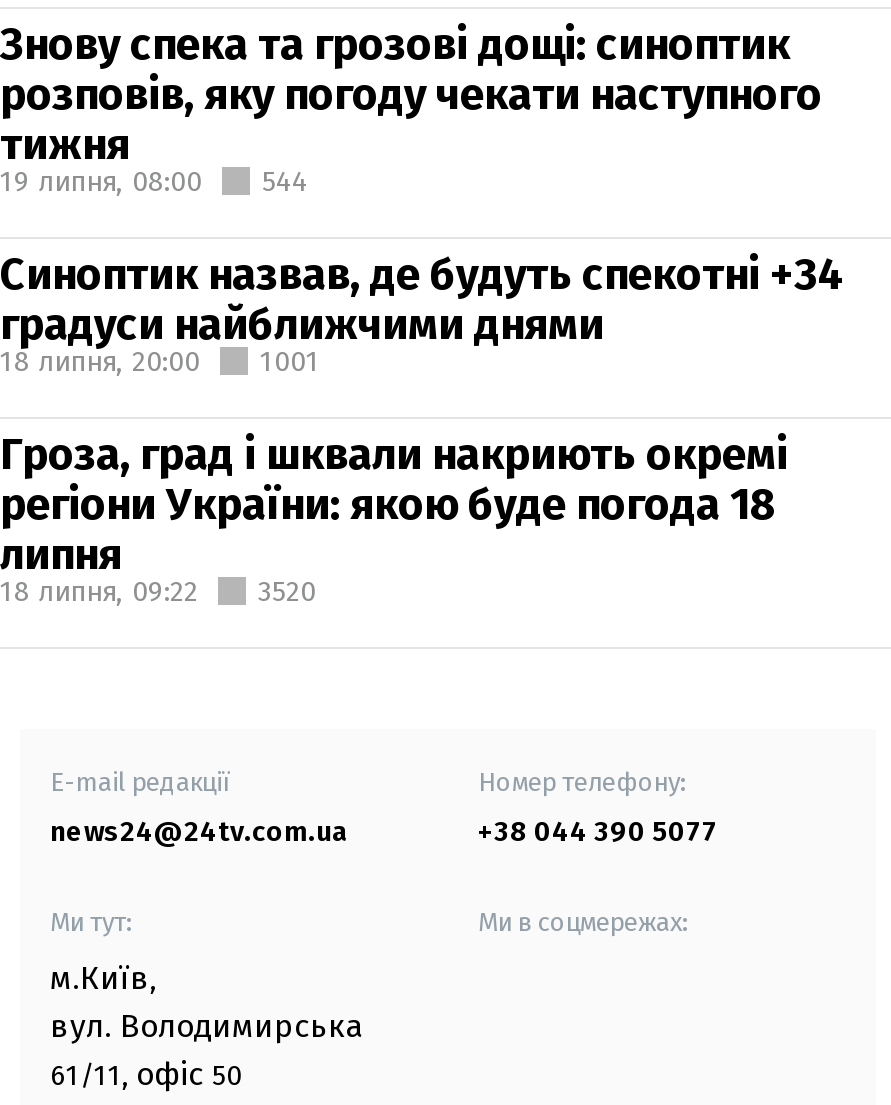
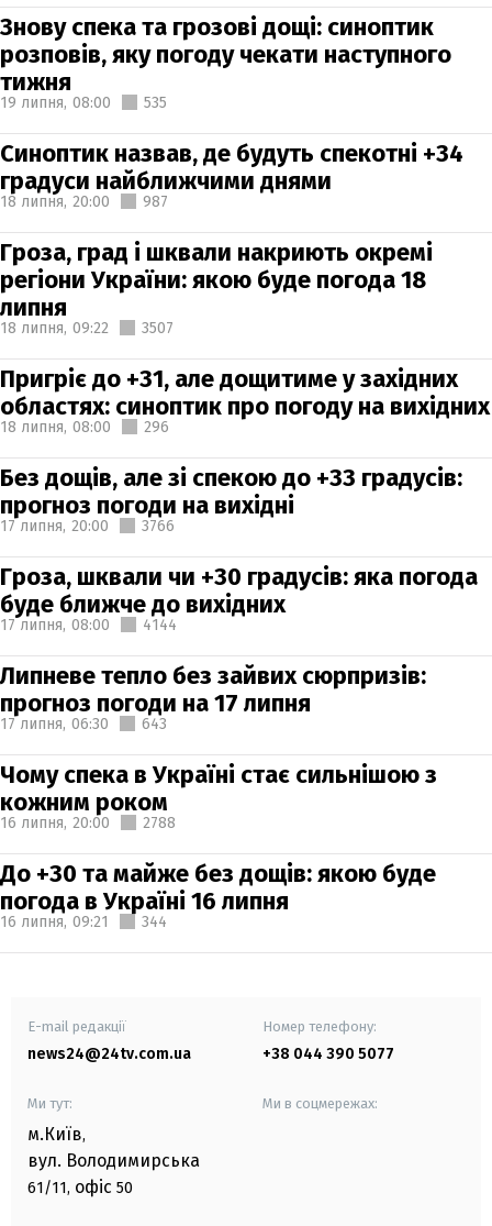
[0,164,308,198] 19 липня, 08:00 544 -> [0,93,167,112] 19 липня, 08:00 535
[0,344,320,378] 18 липня, 20:00 1001 -> [0,192,168,211] 18 липня, 20:00 987
[258,574,316,608] 3520 -> [0,318,490,931] 3507 | Пригріє до +31, але дощитиме у західних | областях: синоптик про погоду на вихідних | 18 липня, 08:00 | 296 | Без дощів, але зі спекою до +33 градусів: | прогноз погоди на вихідні | 17 липня, 20:00 | 3766 | Гроза, шквали чи +30 градусів: яка погода | буде ближче до вихідних | 17 липня, 08:00 | 4144 | Липневе тепло без зайвих сюрпризів: | прогноз погоди на 17 липня | 17 липня, 06:30 | 643 | Чому спека в Україні стає сильнішою з | кожним роком | 16 липня, 20:00 | 2788 | До +30 та майже без дощів: якою буде | погода в Україні 16 липня | 16 липня, 09:21 | 344

